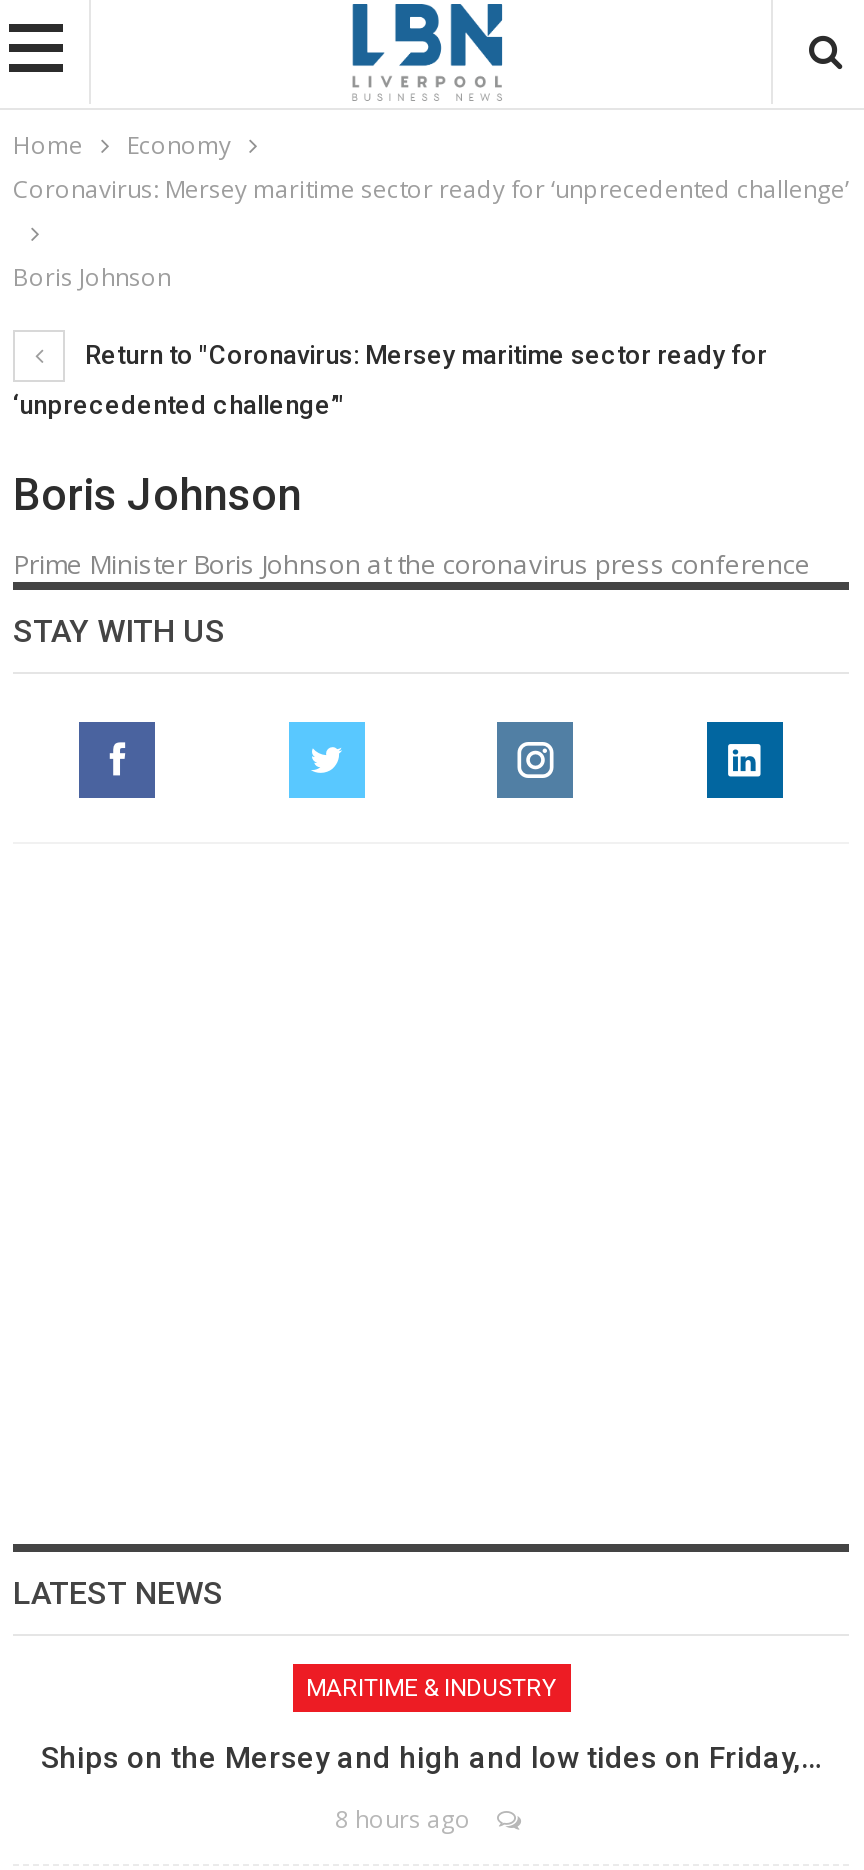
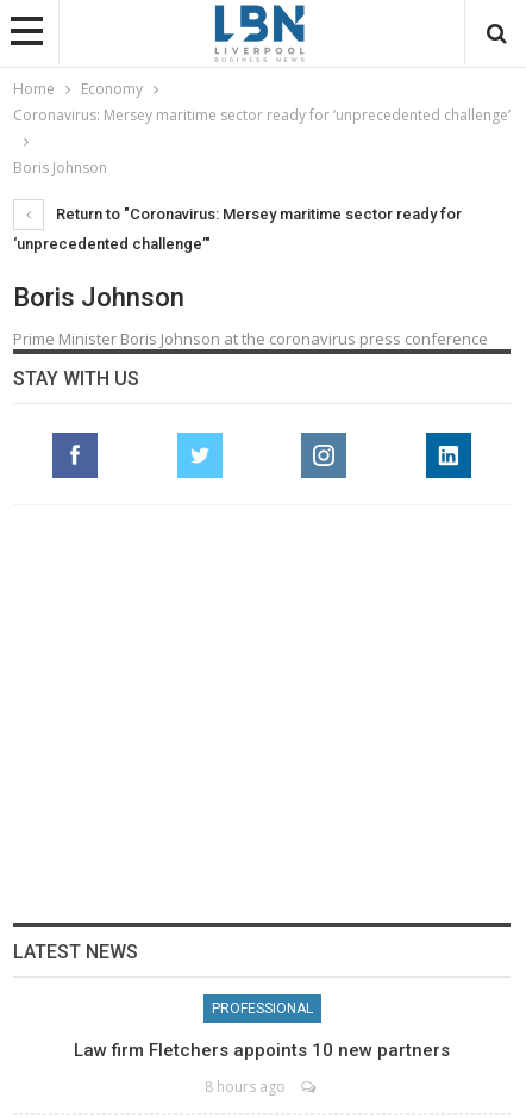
[306,1673,556,1701] MARITIME & INDUSTRY -> [211,1000,312,1016] PROFESSIONAL
[41,1739,821,1775] Ships on the Mersey and high and low tides on Friday,… -> [74,1039,450,1060] Law firm Fletchers appoints 10 new partners

